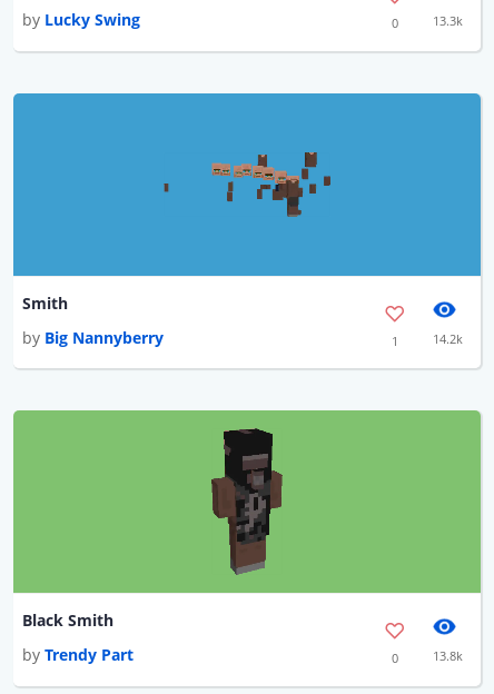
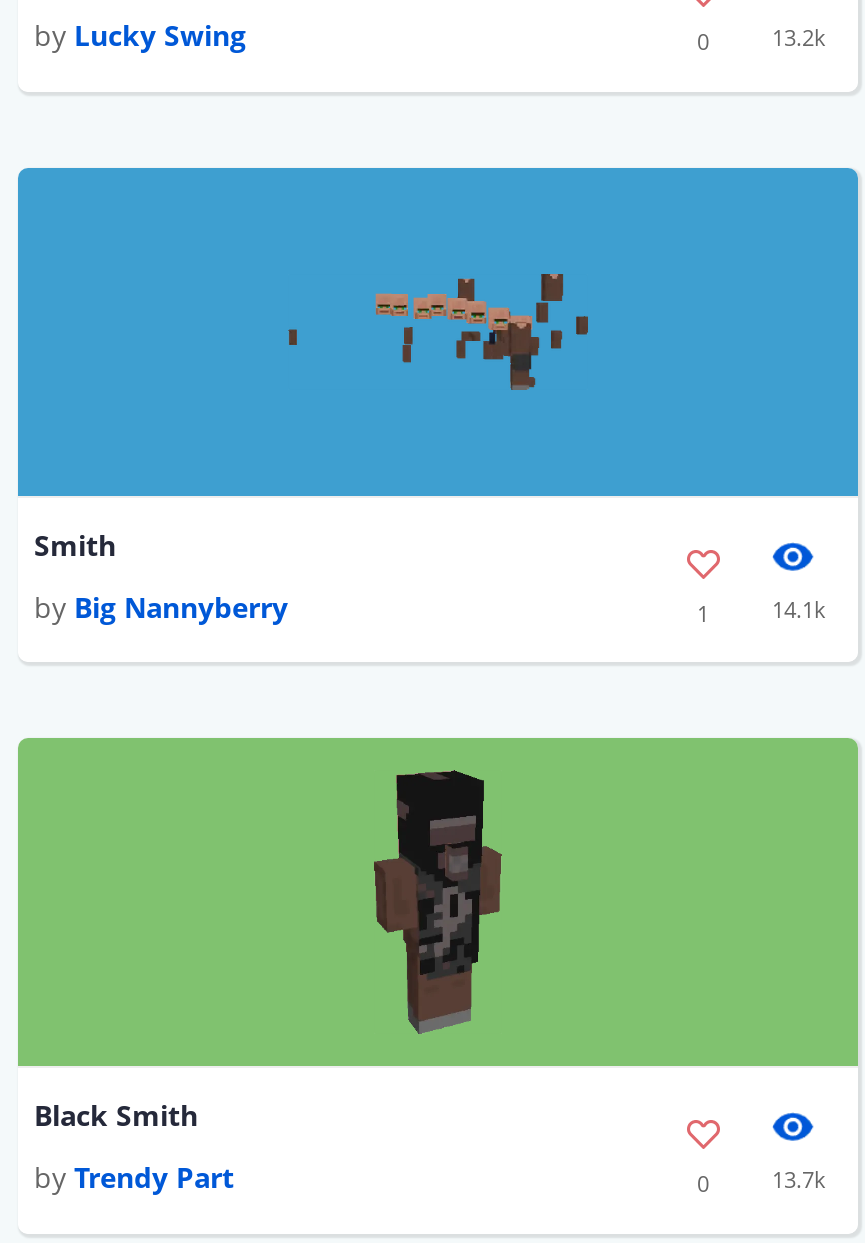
[433,13,463,29] 13.3k -> [772,23,826,53] 13.2k
[433,330,463,347] 14.2k -> [772,594,826,624] 14.1k
[433,648,463,664] 13.8k -> [772,1165,826,1195] 13.7k

